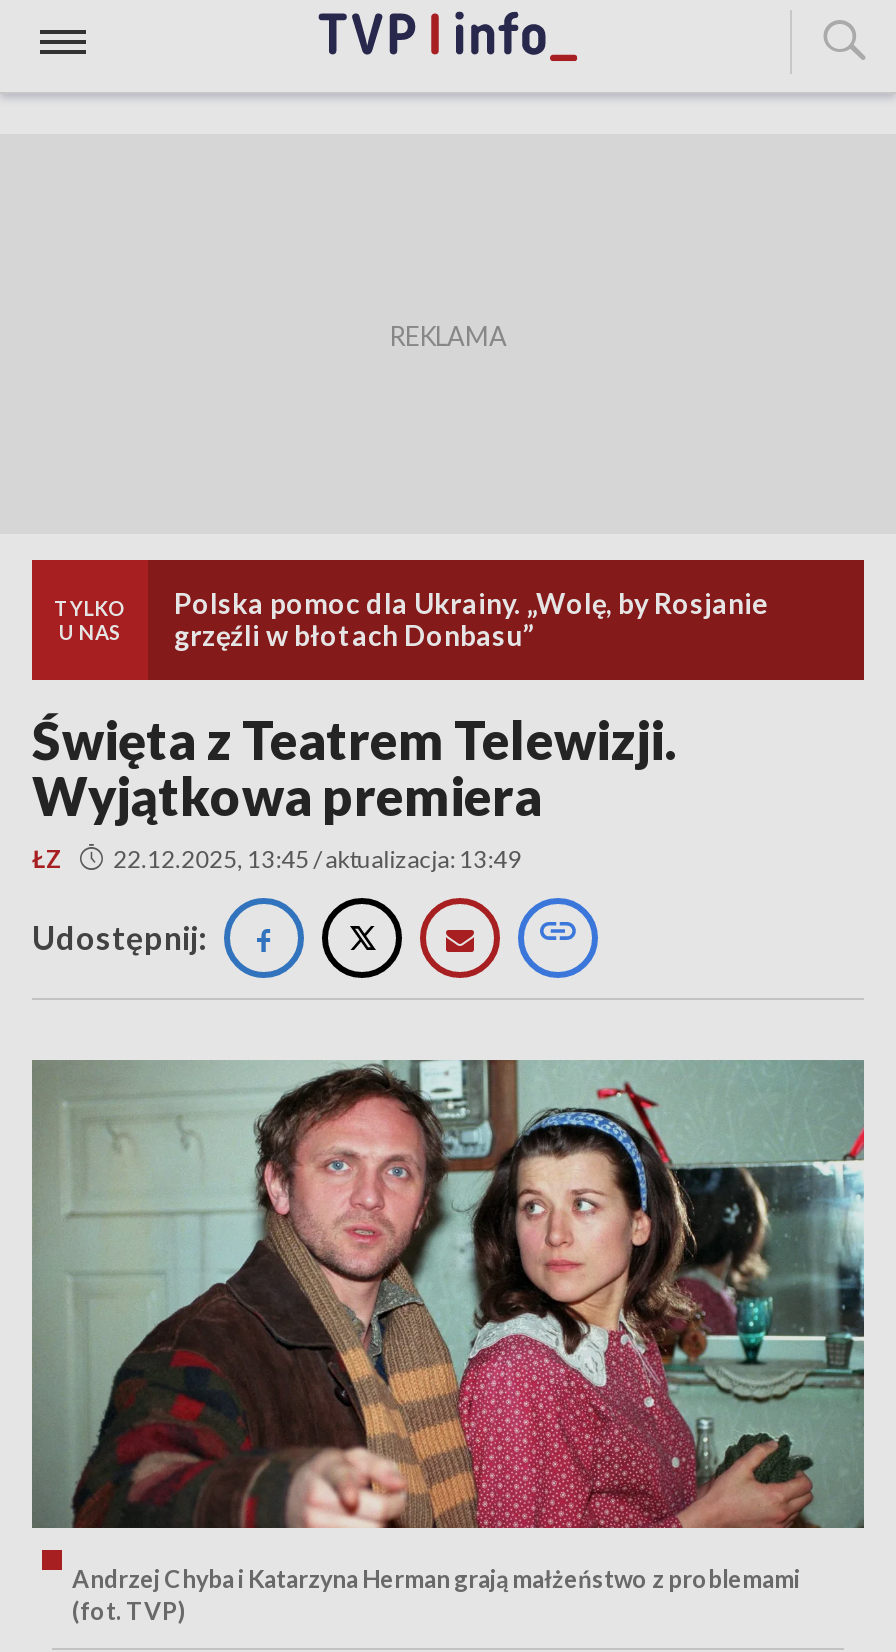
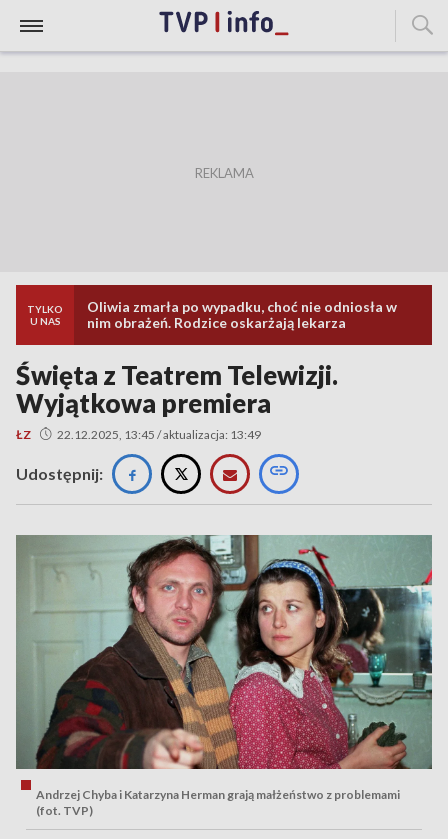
[174,586,768,652] Polska pomoc dla Ukrainy. „Wolę, by Rosjanie | grzęźli w błotach Donbasu” -> [87,298,397,331] Oliwia zmarła po wypadku, choć nie odniosła w | nim obrażeń. Rodzice oskarżają lekarza

